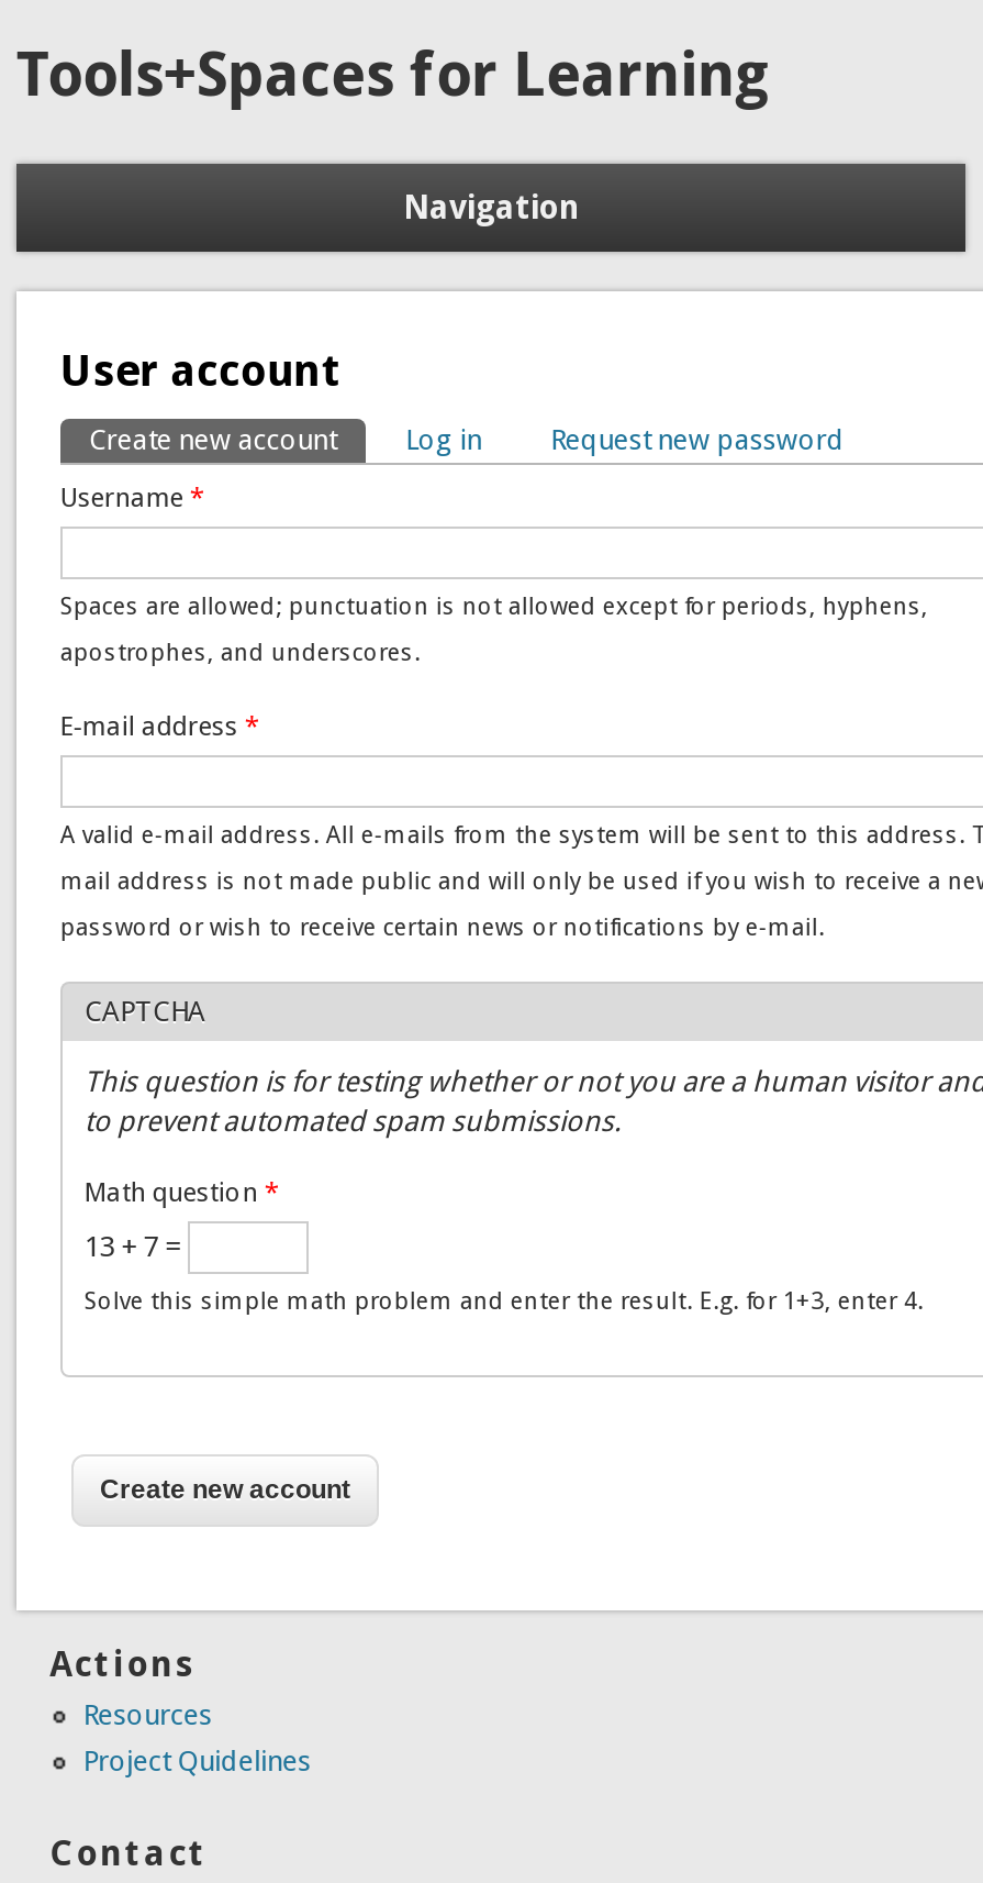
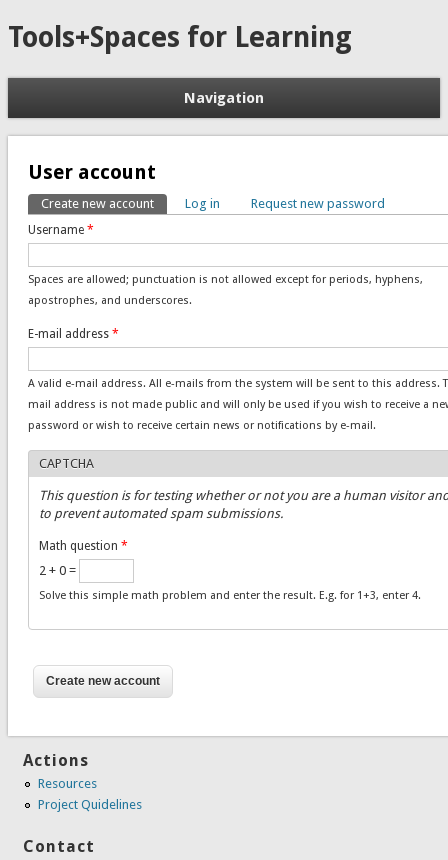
[84,1230,188,1263] 13 + 7 = -> [39,563,79,578] 2 + 0 =

